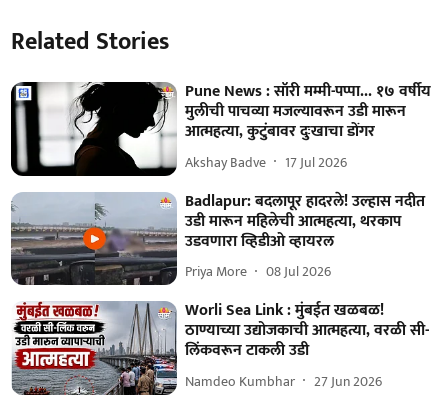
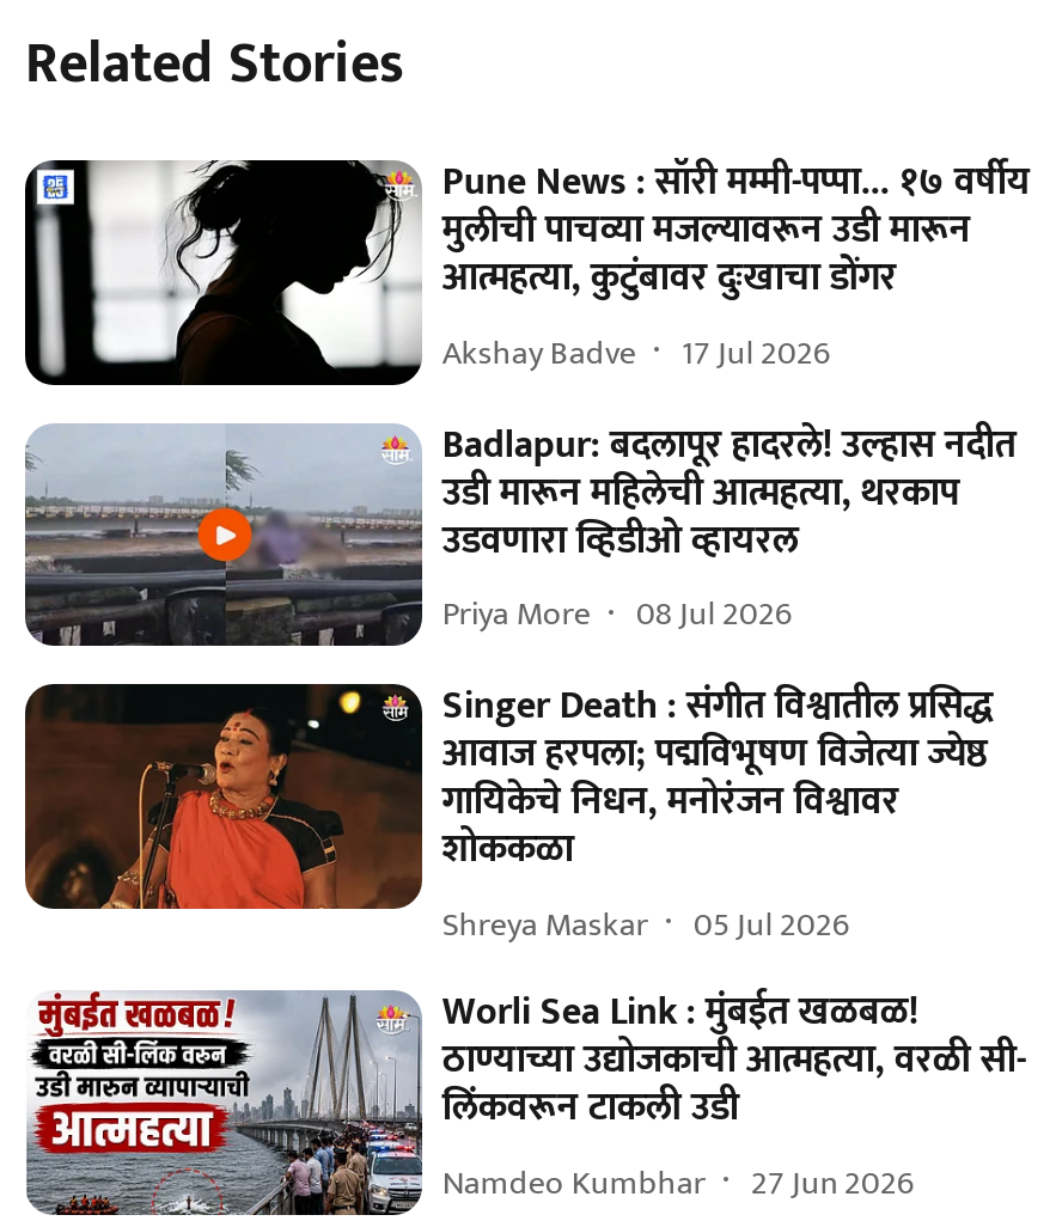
none -> [23,675,992,951] [image] | Singer Death : संगीत विश्वातील प्रसिद्ध | आवाज हरपला; पद्मविभूषण विजेत्या ज्येष्ठ | गायिकेचे निधन, मनोरंजन विश्वावर | शोककळा | Shreya Maskar | 05 Jul 2026

